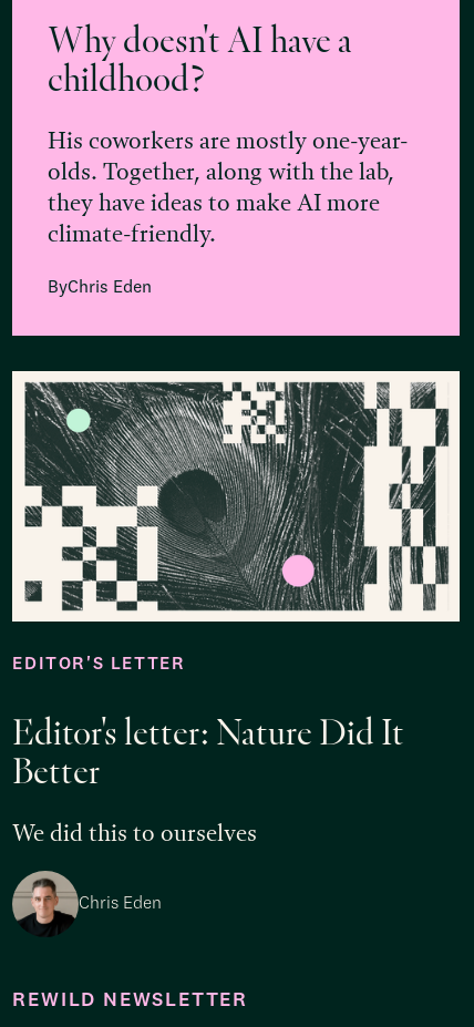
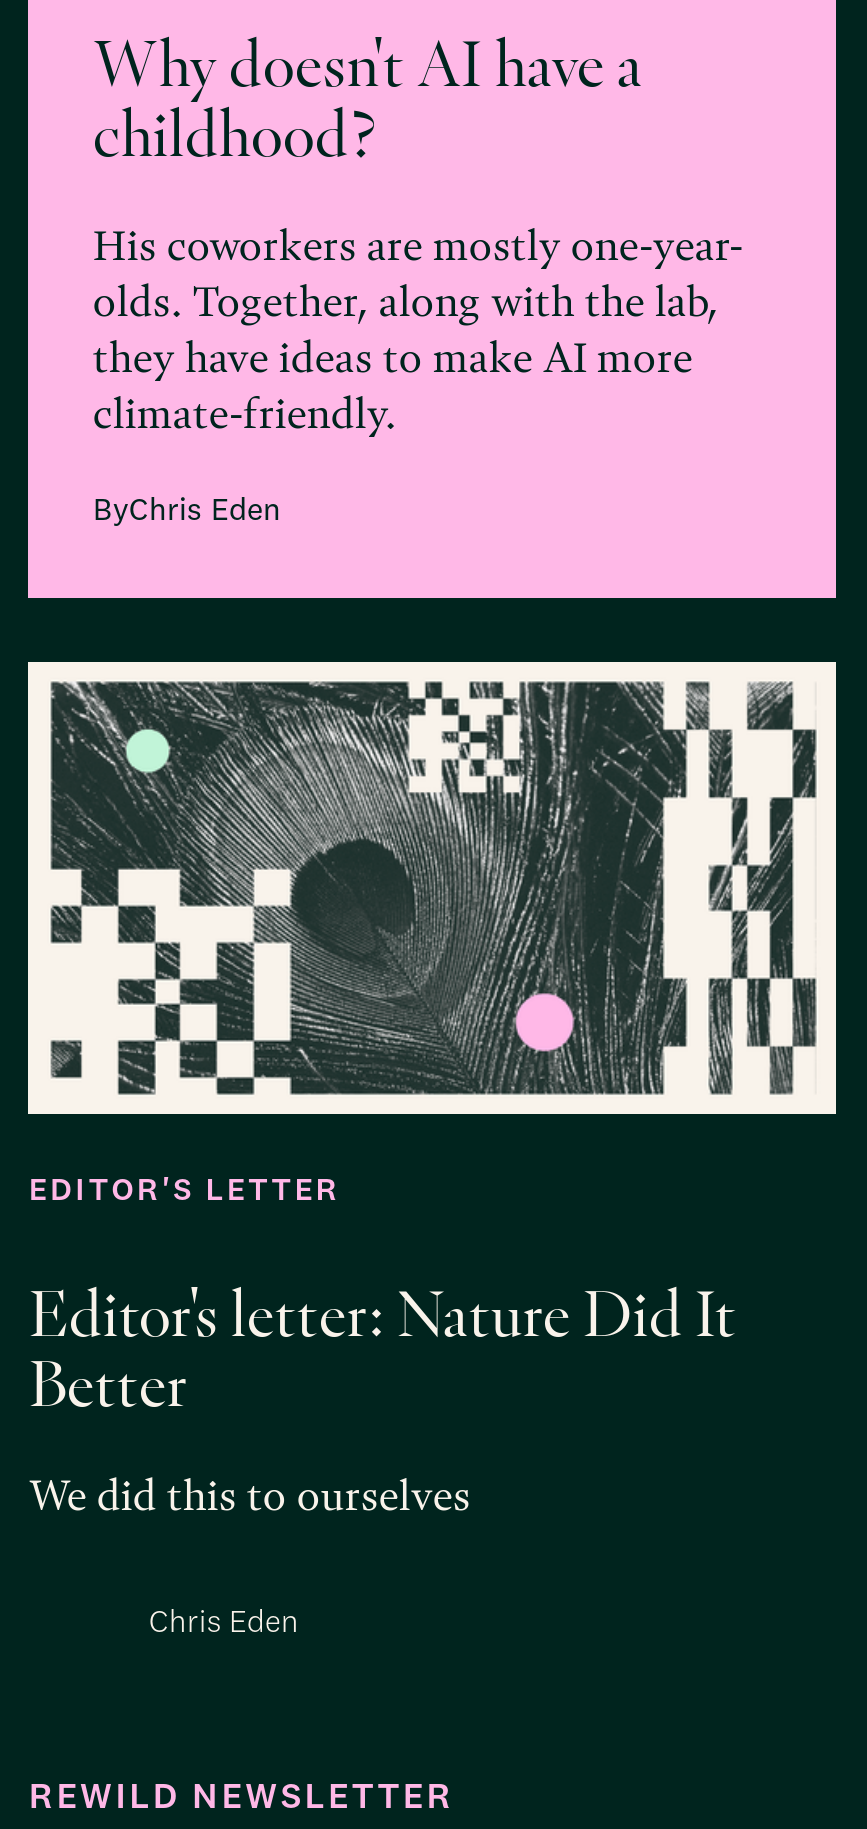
[11,870,78,935] [image] -> none

